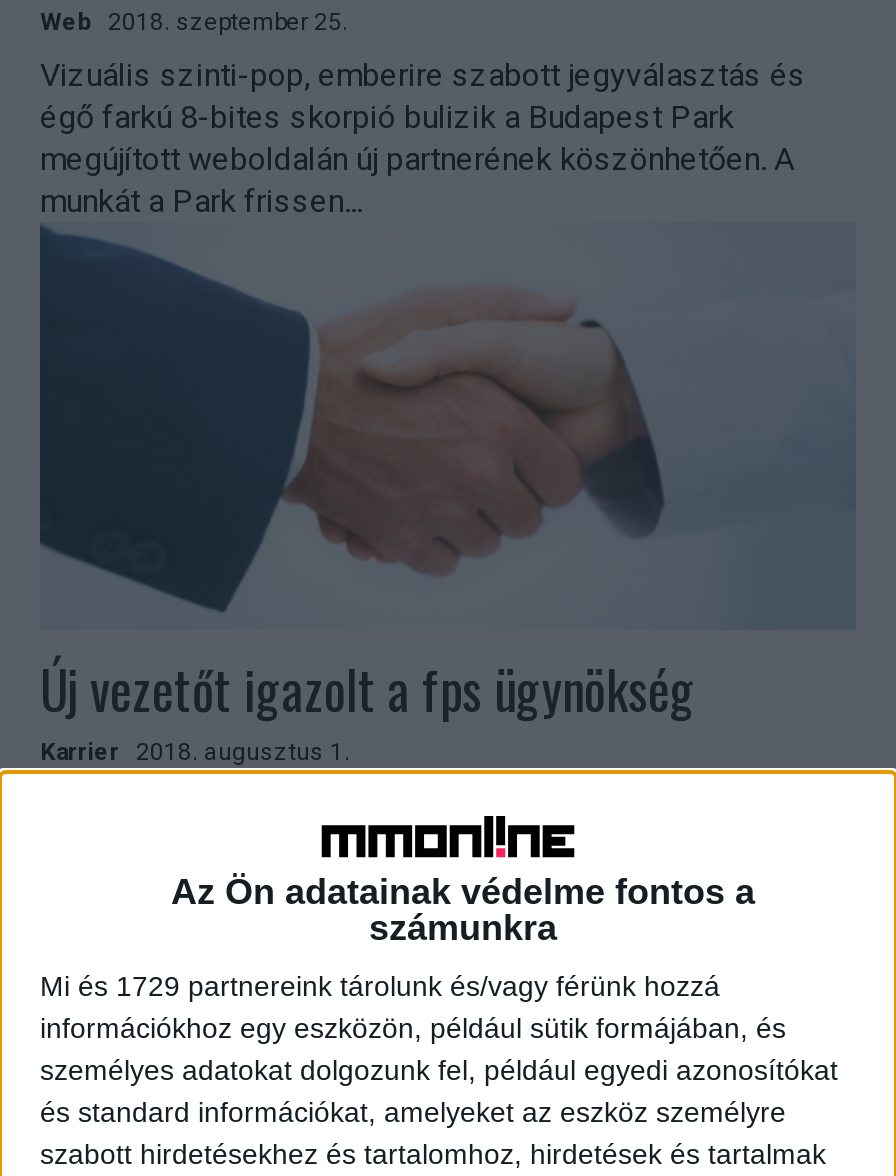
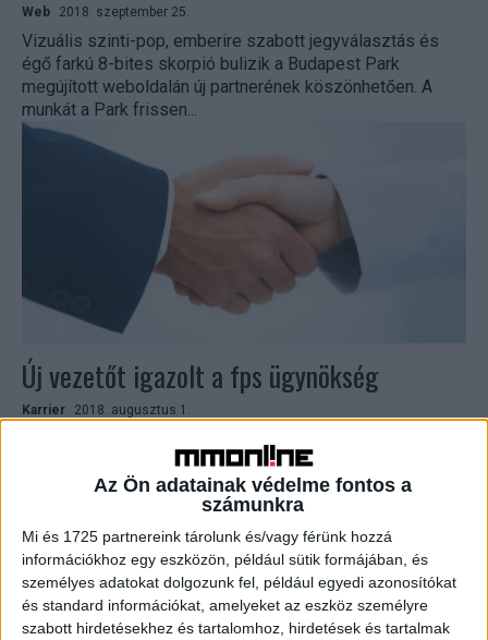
[40,970,720,1002] Mi és 1729 partnereink tárolunk és/vagy férünk hozzá -> [22,528,392,546] Mi és 1725 partnereink tárolunk és/vagy férünk hozzá

